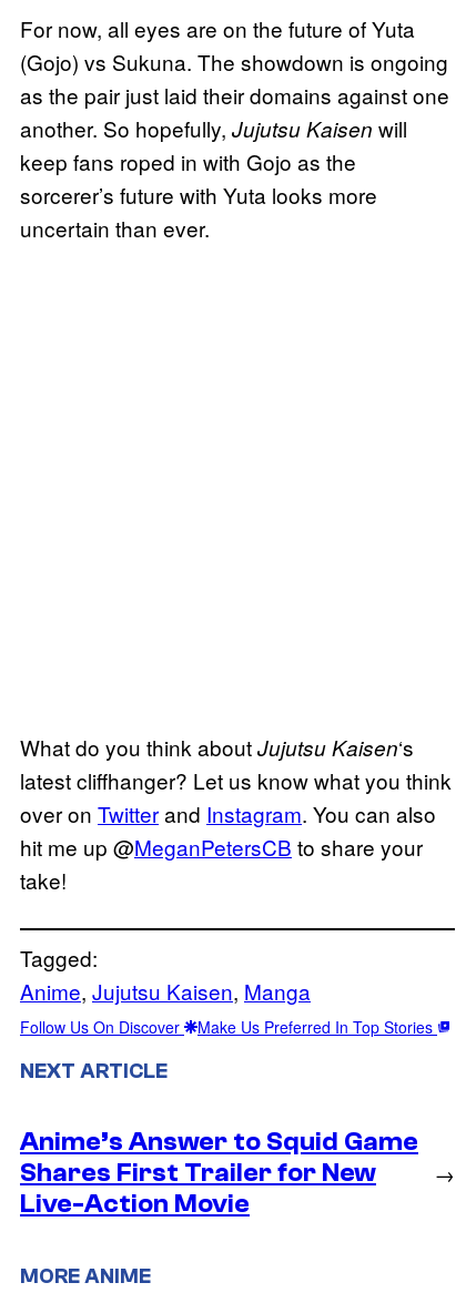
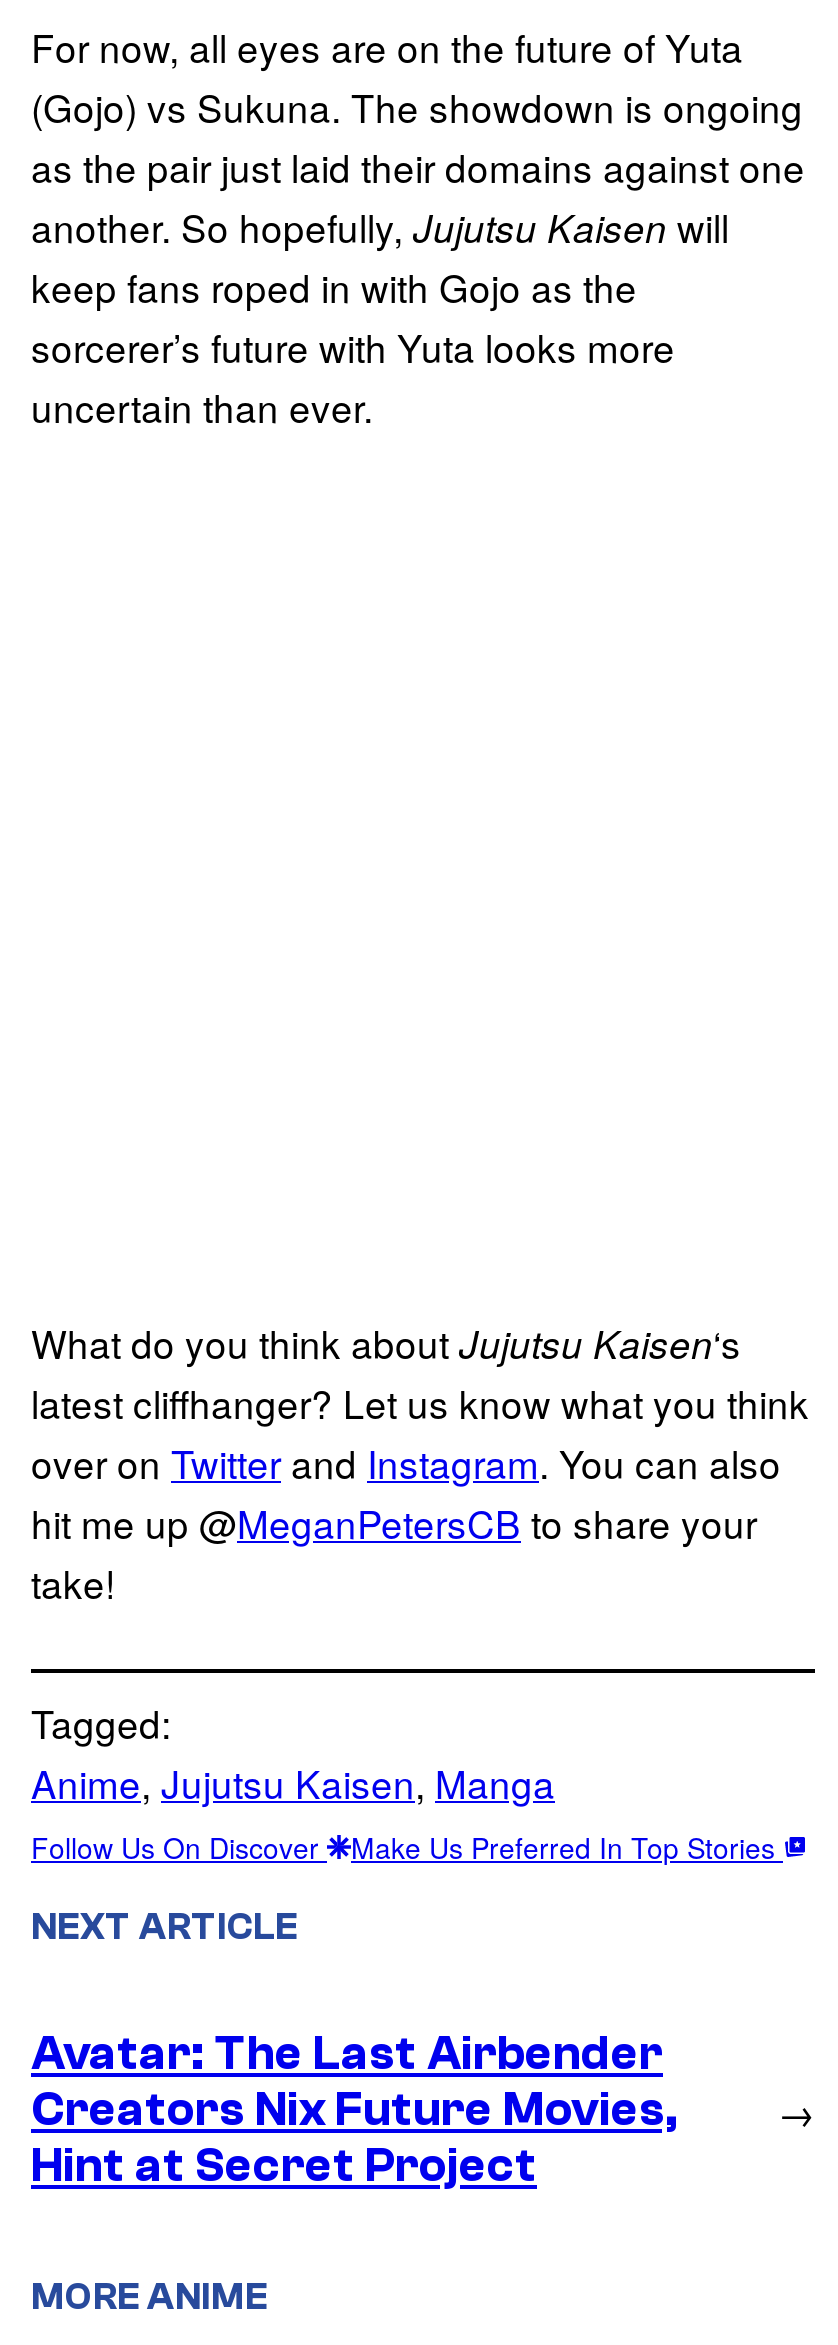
[20,1127,418,1219] Anime’s Answer to Squid Game | Shares First Trailer for New | Live-Action Movie -> [31,2028,679,2194] Avatar: The Last Airbender | Creators Nix Future Movies, | Hint at Secret Project

